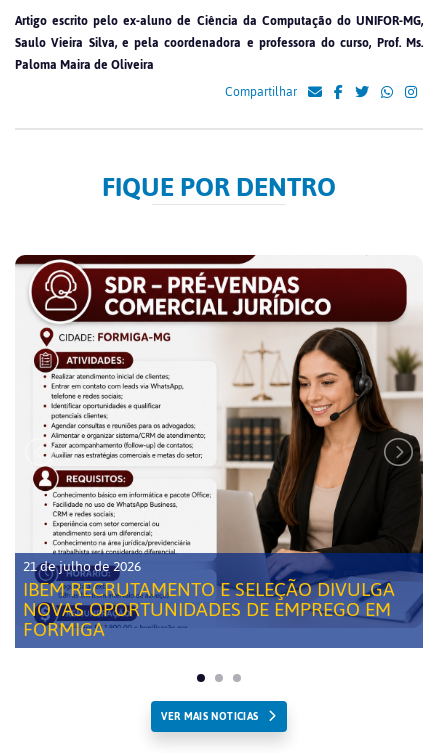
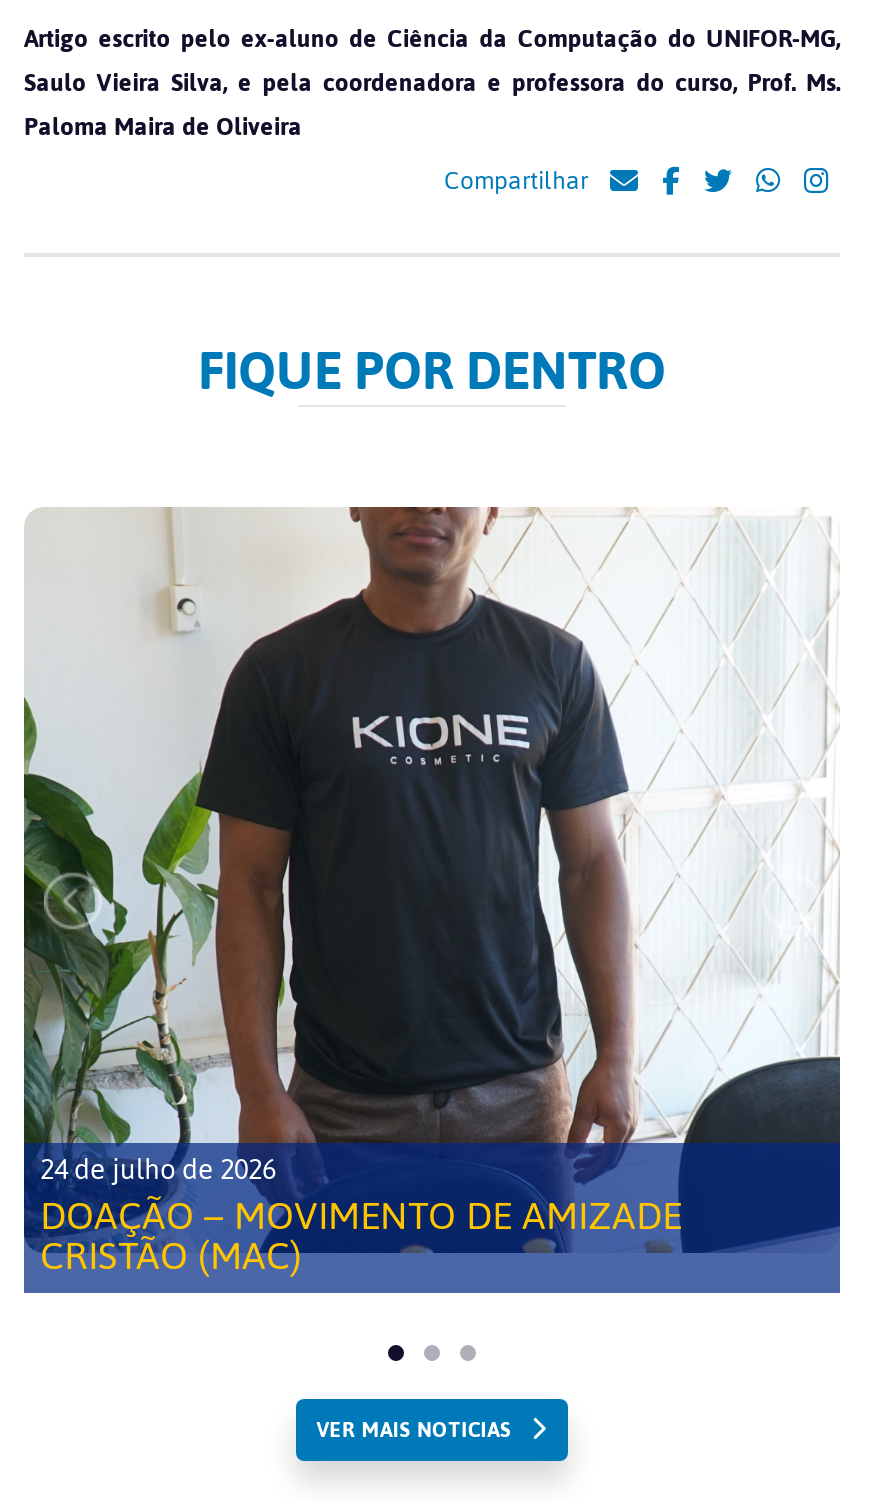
[15,254,424,648] [image] | 21 de julho de 2026 | IBEM RECRUTAMENTO E SELEÇÃO DIVULGA | NOVAS OPORTUNIDADES DE EMPREGO EM | FORMIGA -> [22,505,840,1293] [image] | 24 de julho de 2026 | DOAÇÃO – MOVIMENTO DE AMIZADE | CRISTÃO (MAC)

